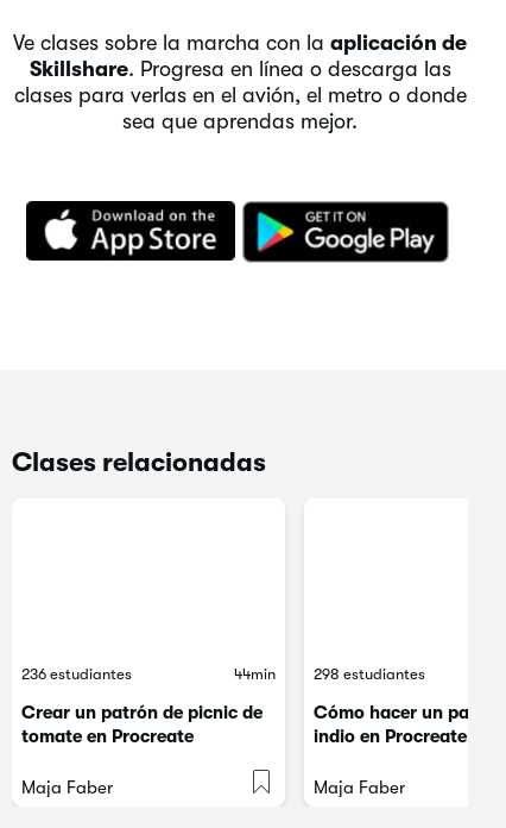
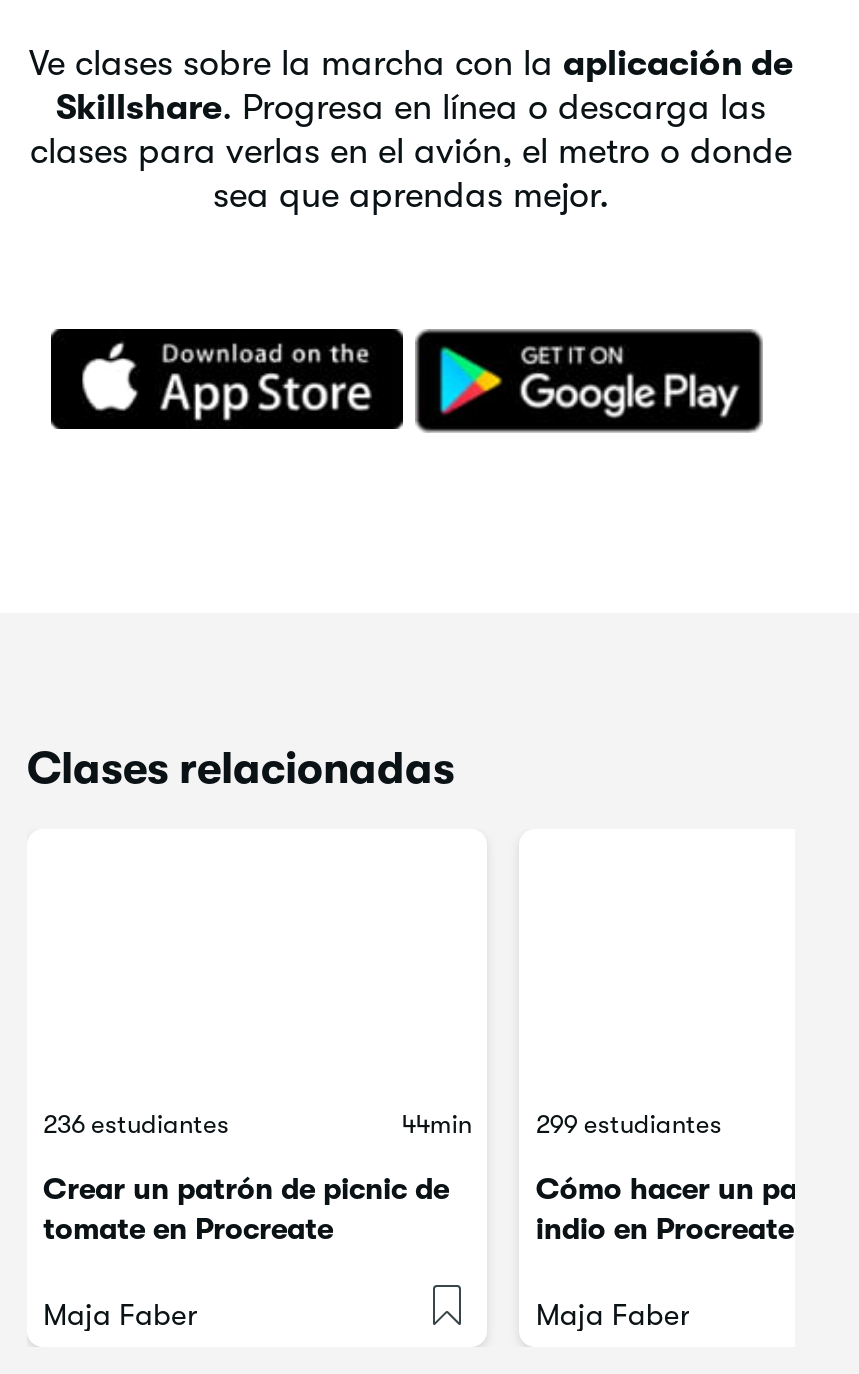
[314,665,426,683] 298 estudiantes -> [536,1108,722,1138] 299 estudiantes

